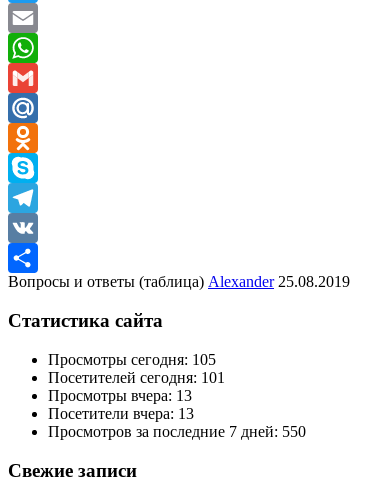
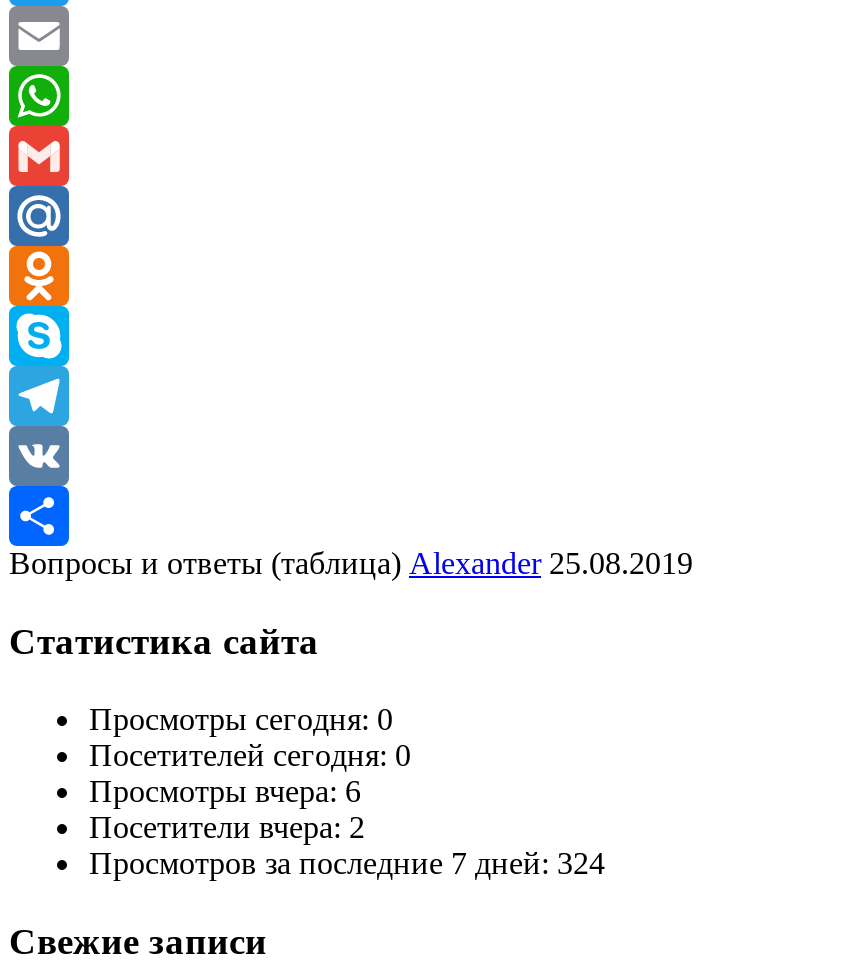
[48,351,216,368] Просмотры сегодня: 105 -> [89,702,393,736] Просмотры сегодня: 0
[48,369,225,386] Посетителей сегодня: 101 -> [89,738,411,772] Посетителей сегодня: 0
[48,387,192,404] Просмотры вчера: 13 -> [89,774,361,808] Просмотры вчера: 6
[48,405,194,422] Посетители вчера: 13 -> [89,810,365,844] Посетители вчера: 2
[48,423,306,440] Просмотров за последние 7 дней: 550 -> [89,846,605,880] Просмотров за последние 7 дней: 324

